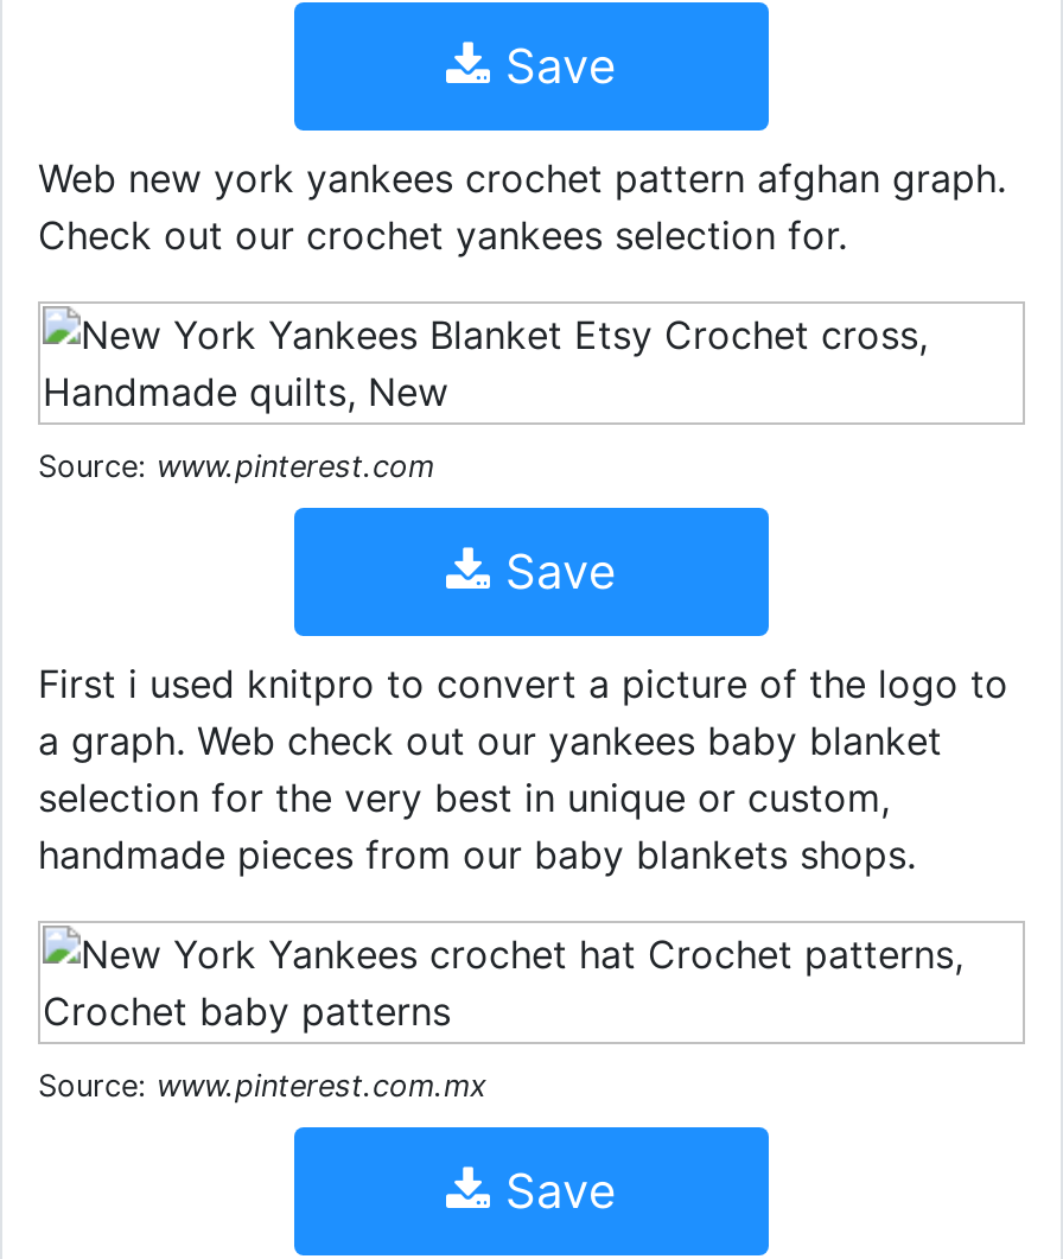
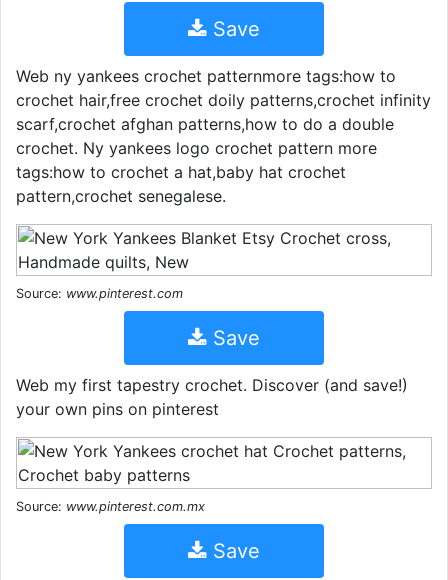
[38,155,1006,259] Web new york yankees crochet pattern afghan graph. | Check out our crochet yankees selection for. -> [16,66,431,206] Web ny yankees crochet patternmore tags:how to | crochet hair,free crochet doily patterns,crochet infinity | scarf,crochet afghan patterns,how to do a double | crochet. Ny yankees logo crochet pattern more | tags:how to crochet a hat,baby hat crochet | pattern,crochet senegalese.
moved [38,449,617,601] -> [16,286,260,350]: Source: www.pinterest.com | Save
[38,660,1008,879] First i used knitpro to convert a picture of the logo to | a graph. Web check out our yankees baby blanket | selection for the very best in unique or custom, | handmade pieces from our baby blankets shops. -> [16,375,408,419] Web my first tapestry crochet. Discover (and save!) | your own pins on pinterest

